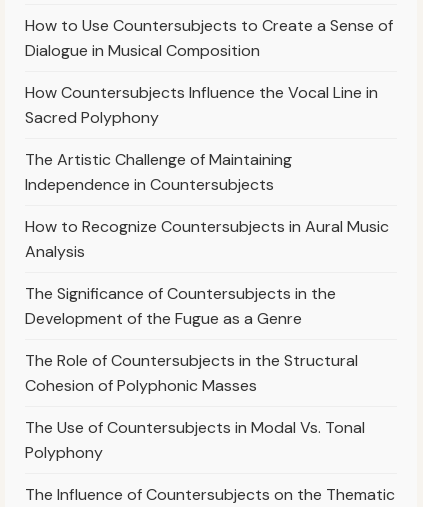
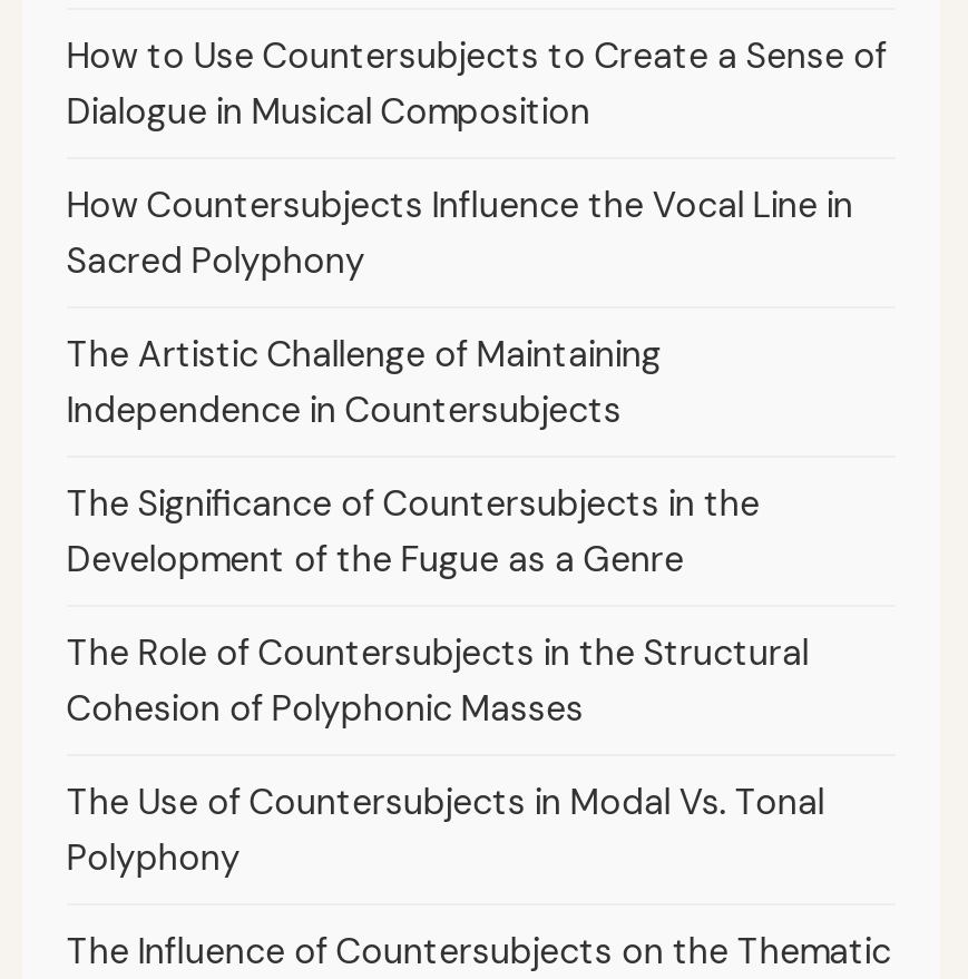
[25,216,389,262] How to Recognize Countersubjects in Aural Music | Analysis -> none

